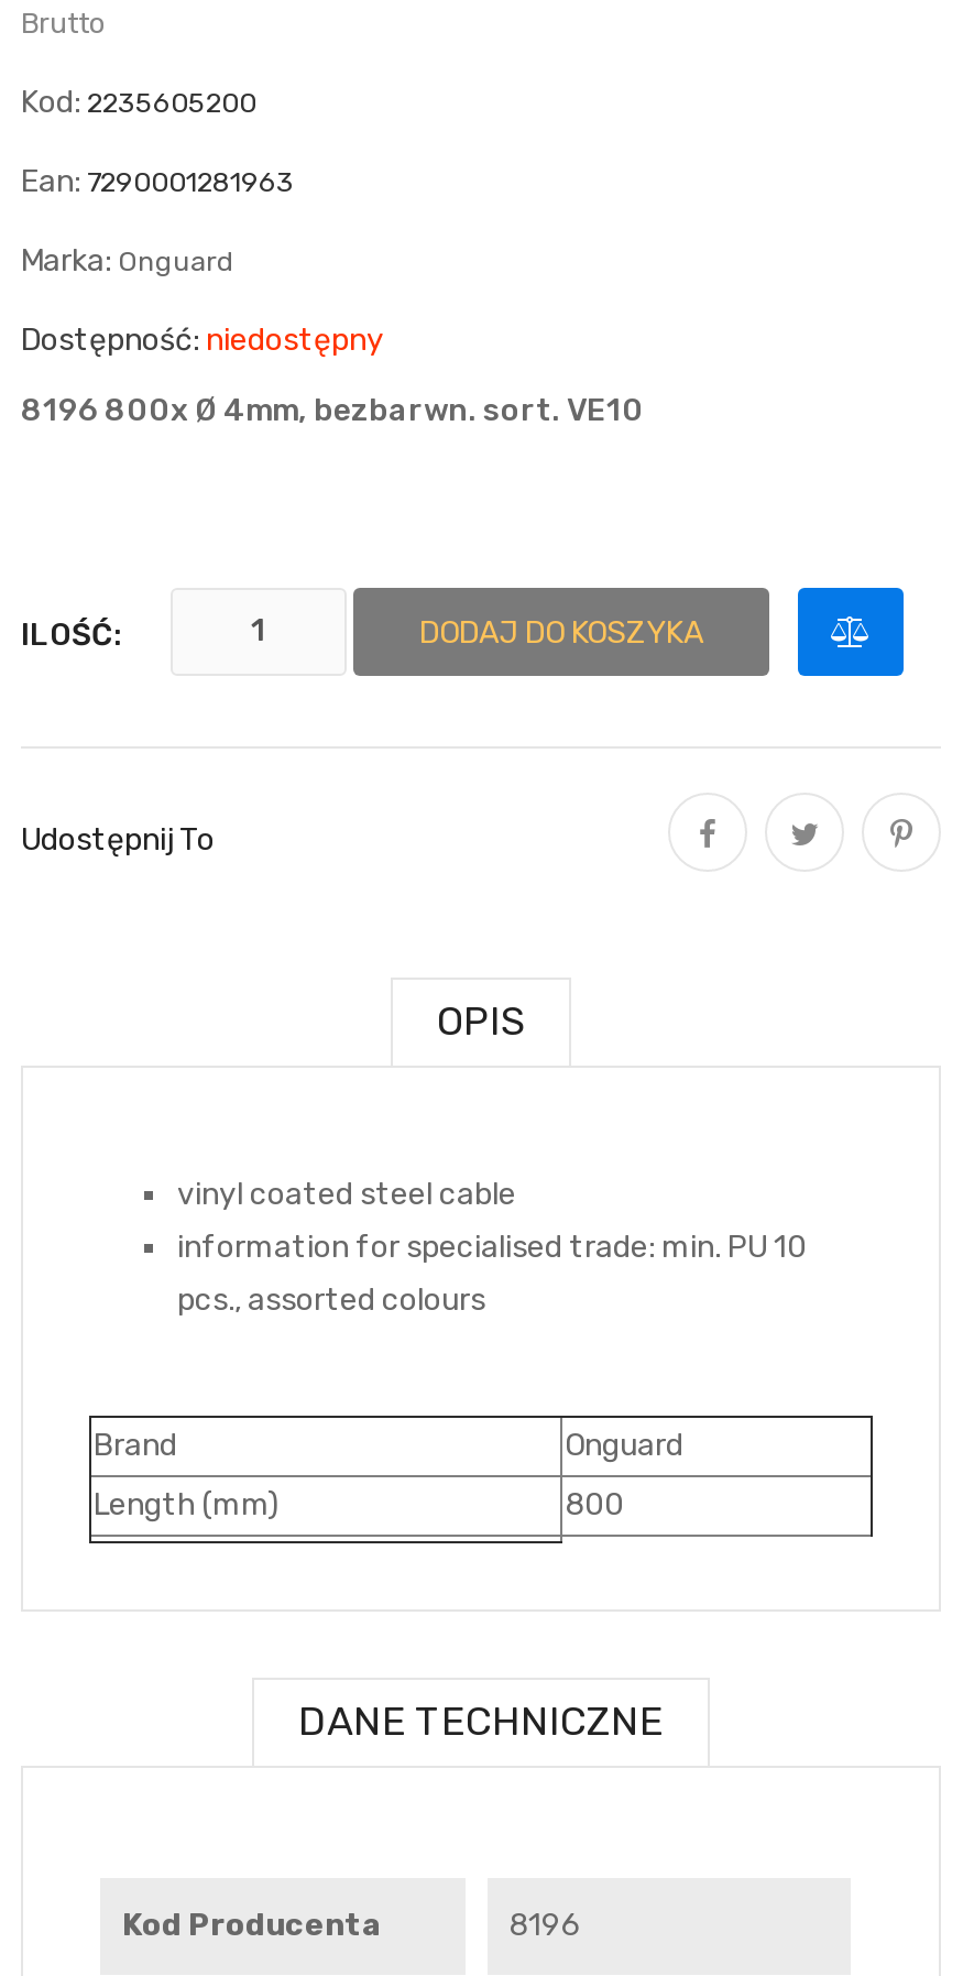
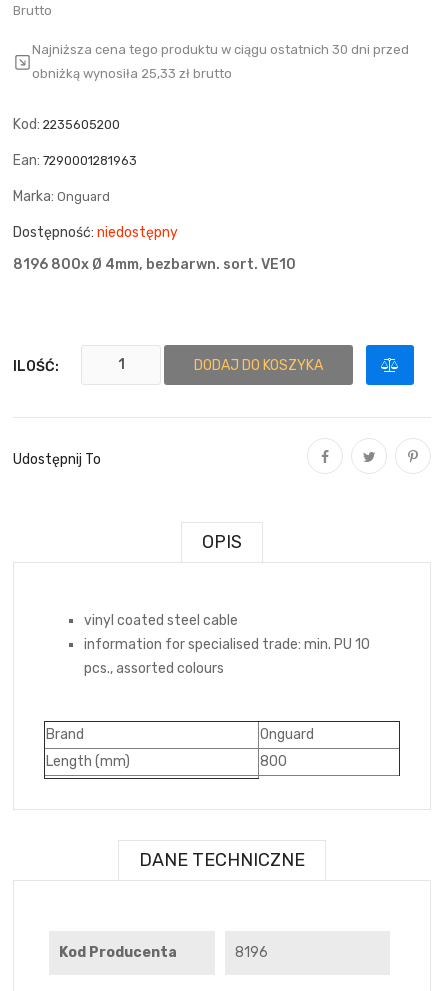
none -> [32,42,409,81] Najniższa cena tego produktu w ciągu ostatnich 30 dni przed | obniżką wynosiła 25,33 zł brutto

